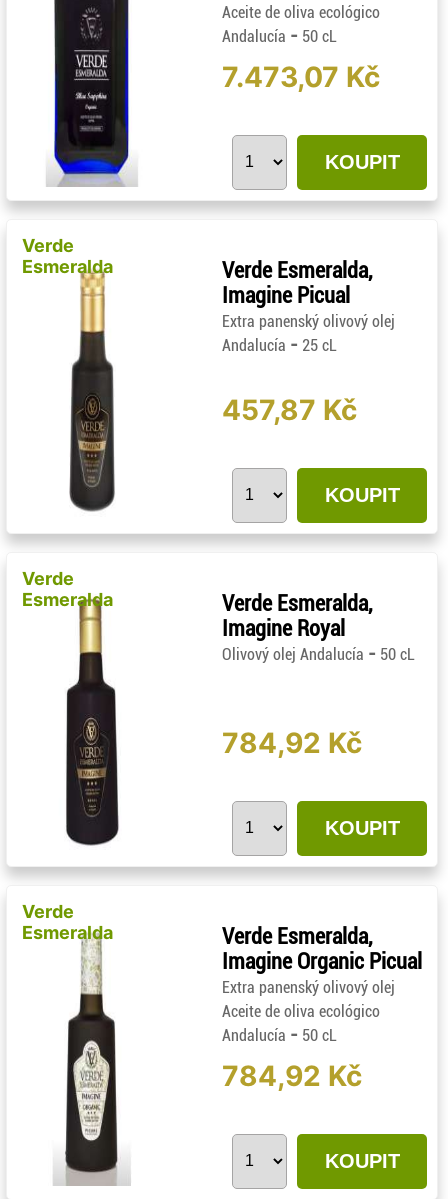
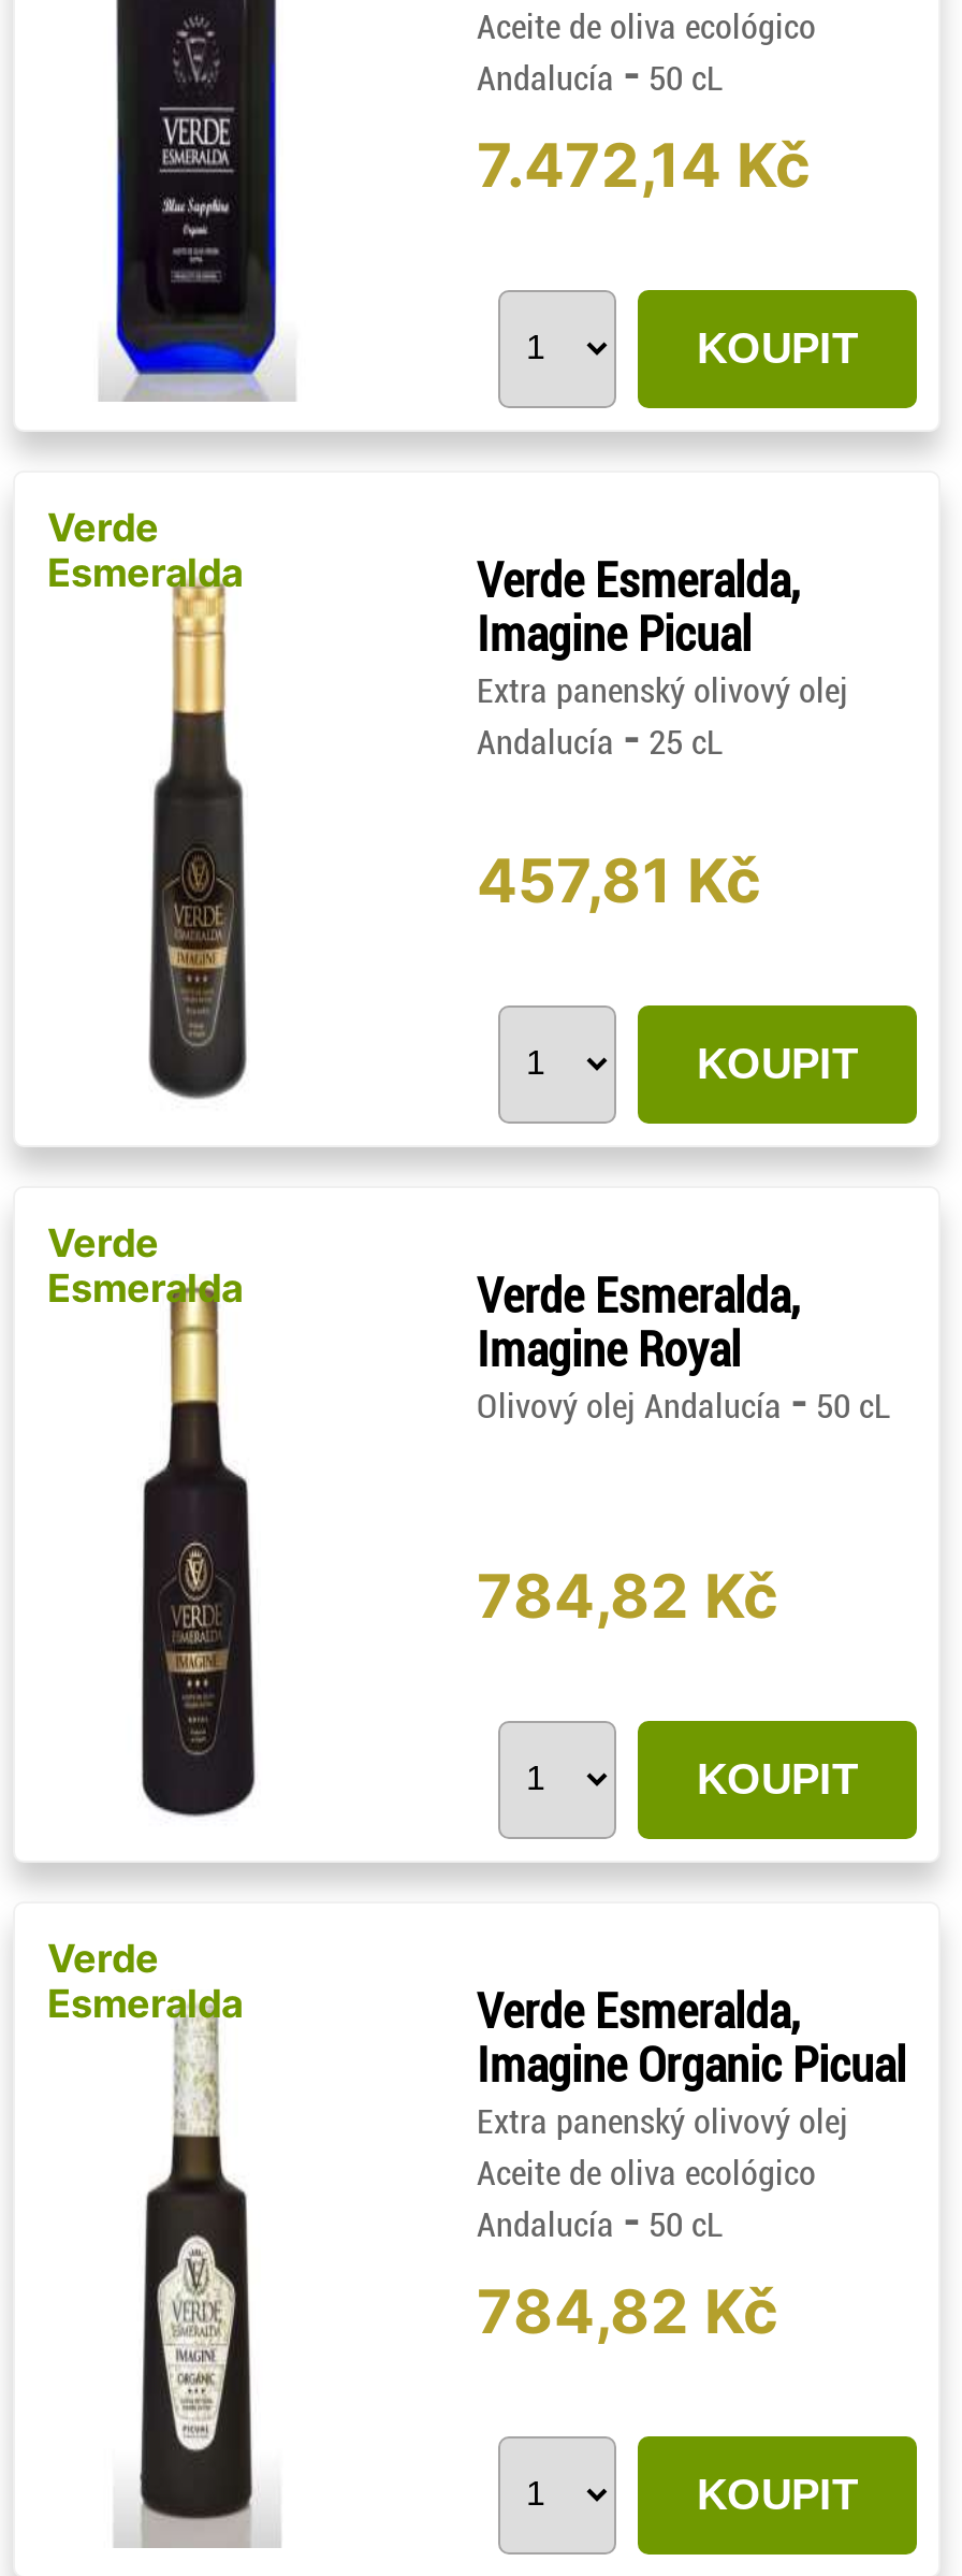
[222,60,380,94] 7.473,07 Kč -> [477,130,810,203] 7.472,14 Kč
[222,393,357,427] 457,87 Kč -> [477,845,760,918] 457,81 Kč
[222,726,362,760] 784,92 Kč -> [477,1561,777,1634] 784,82 Kč
[222,1059,362,1093] 784,92 Kč -> [477,2276,777,2349] 784,82 Kč

